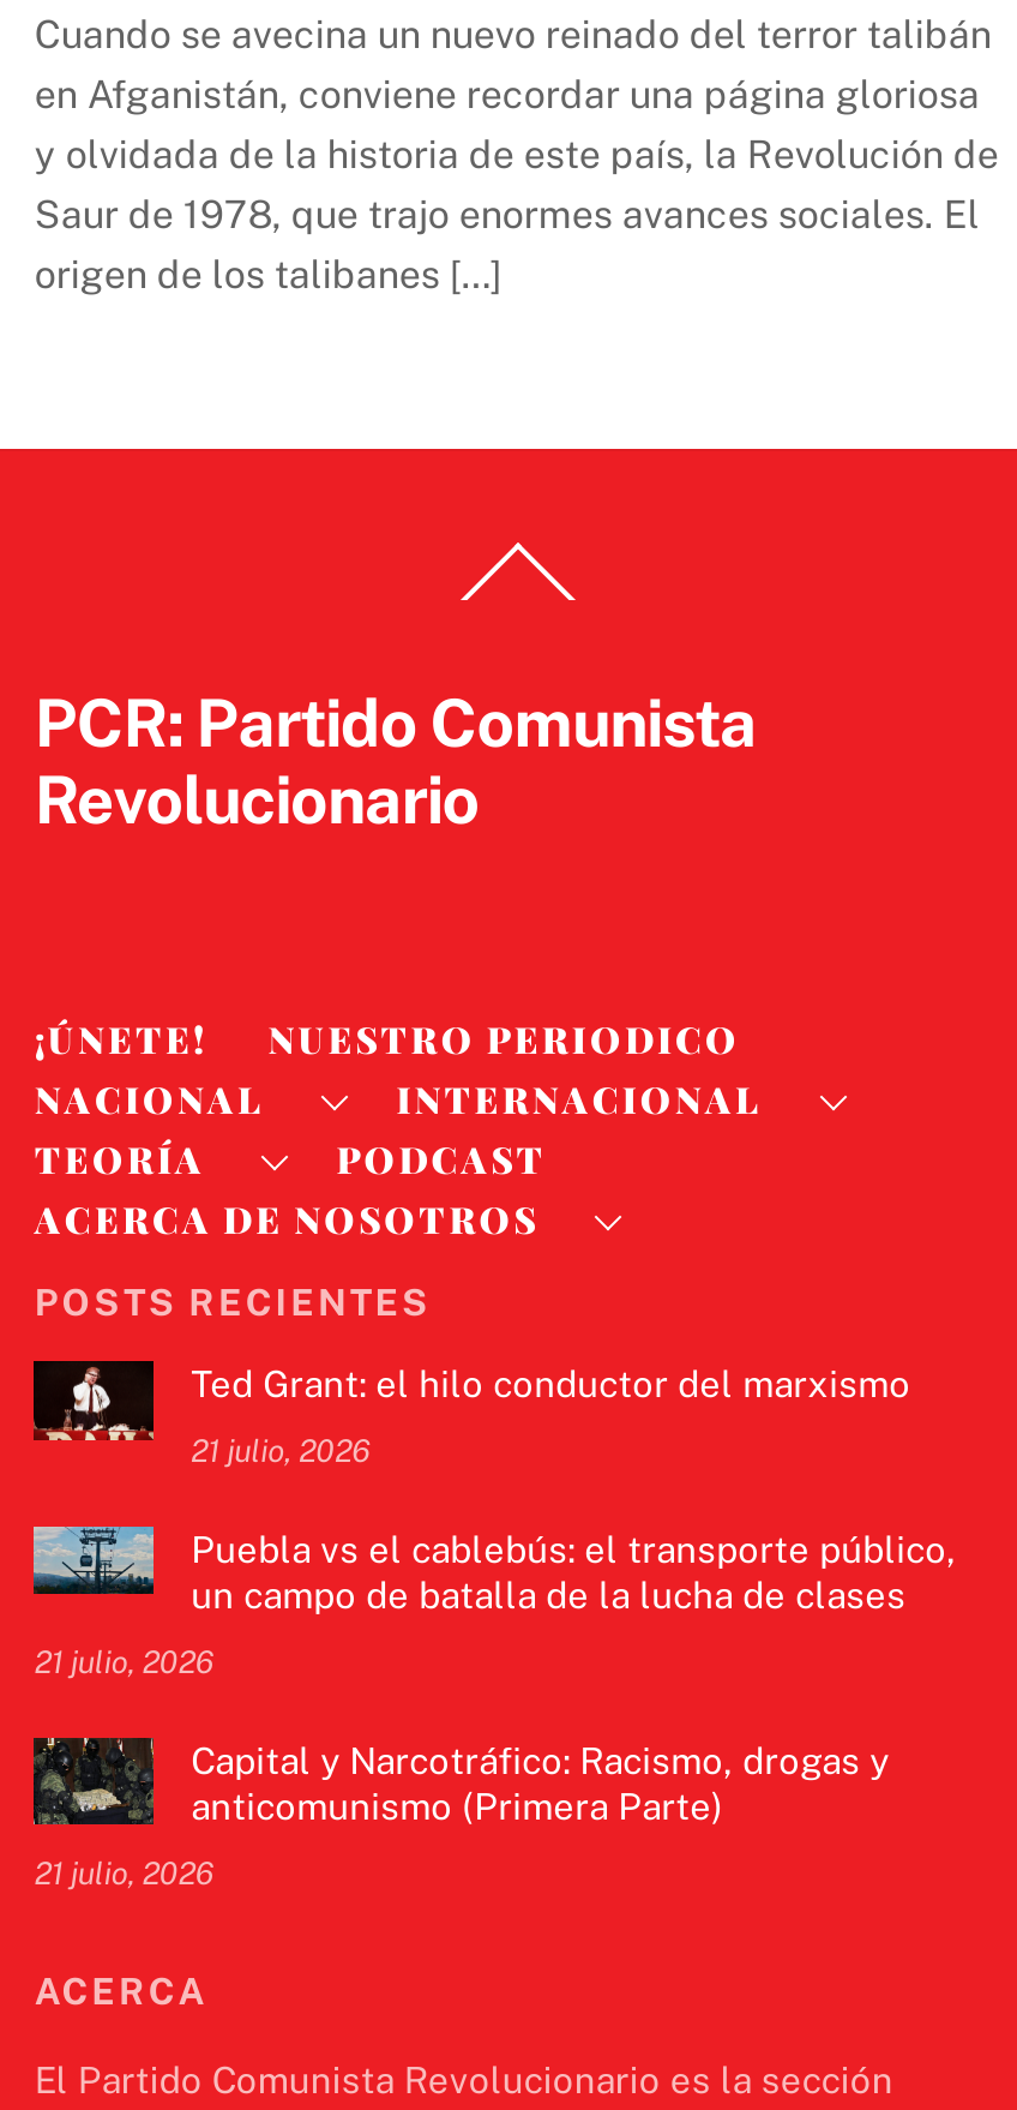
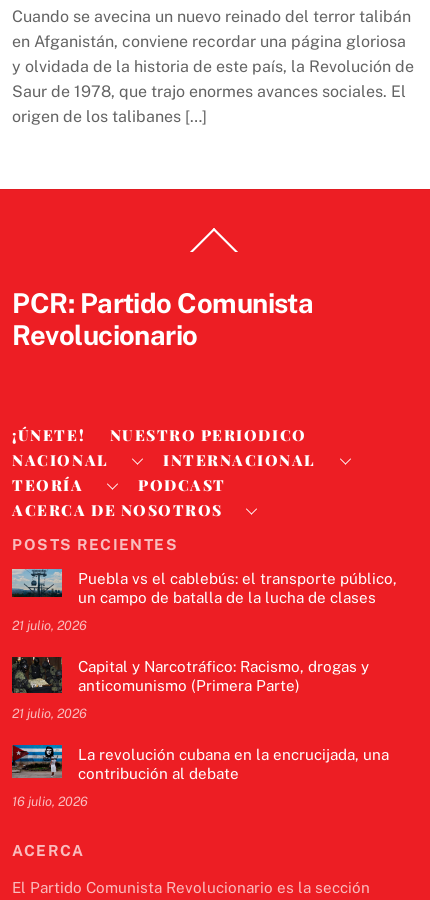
[31,1359,911,1469] [image] | Ted Grant: el hilo conductor del marxismo | 21 julio, 2026 -> none
moved [31,1529,956,1892] -> [11,570,397,721]: [image] | Puebla vs el cablebús: el transporte público, | un campo de batalla de la lucha de clases | 21 julio, 2026 | Capital y Narcotráfico: Racismo, drogas y | anticomunismo (Primera Parte) | 21 julio, 2026
none -> [12,744,389,809] [image] | La revolución cubana en la encrucijada, una | contribución al debate | 16 julio, 2026

